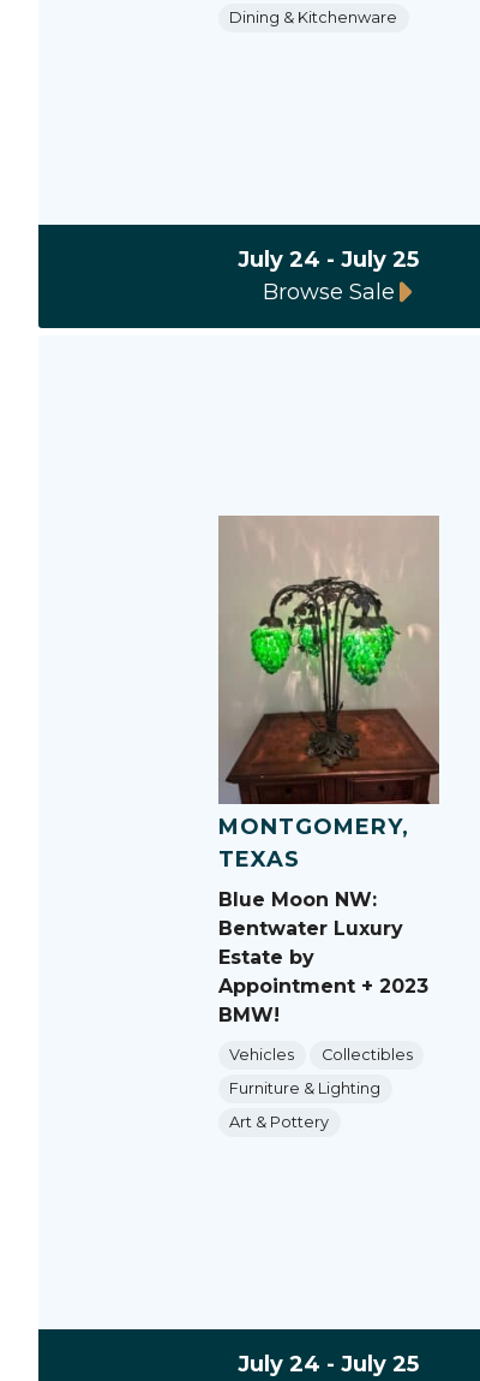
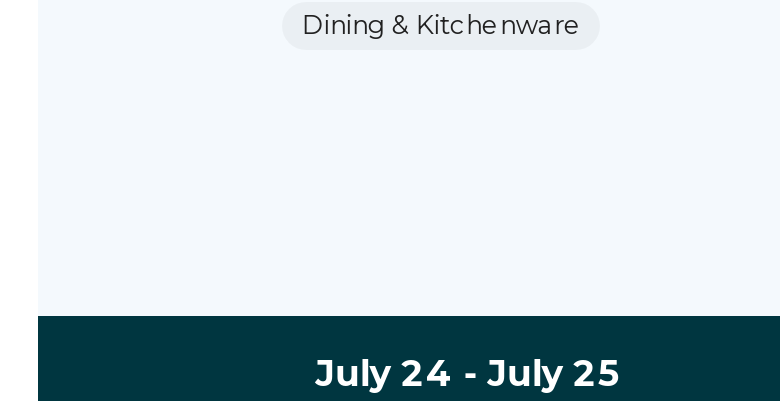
[238,247,419,306] July 24 - July 25 | Browse Sale -> none
[217,514,440,1131] [image] | MONTGOMERY, | TEXAS | Blue Moon NW: | Bentwater Luxury | Estate by | Appointment + 2023 | BMW! | Vehicles | Collectibles | Furniture & Lighting | Art & Pottery -> none

